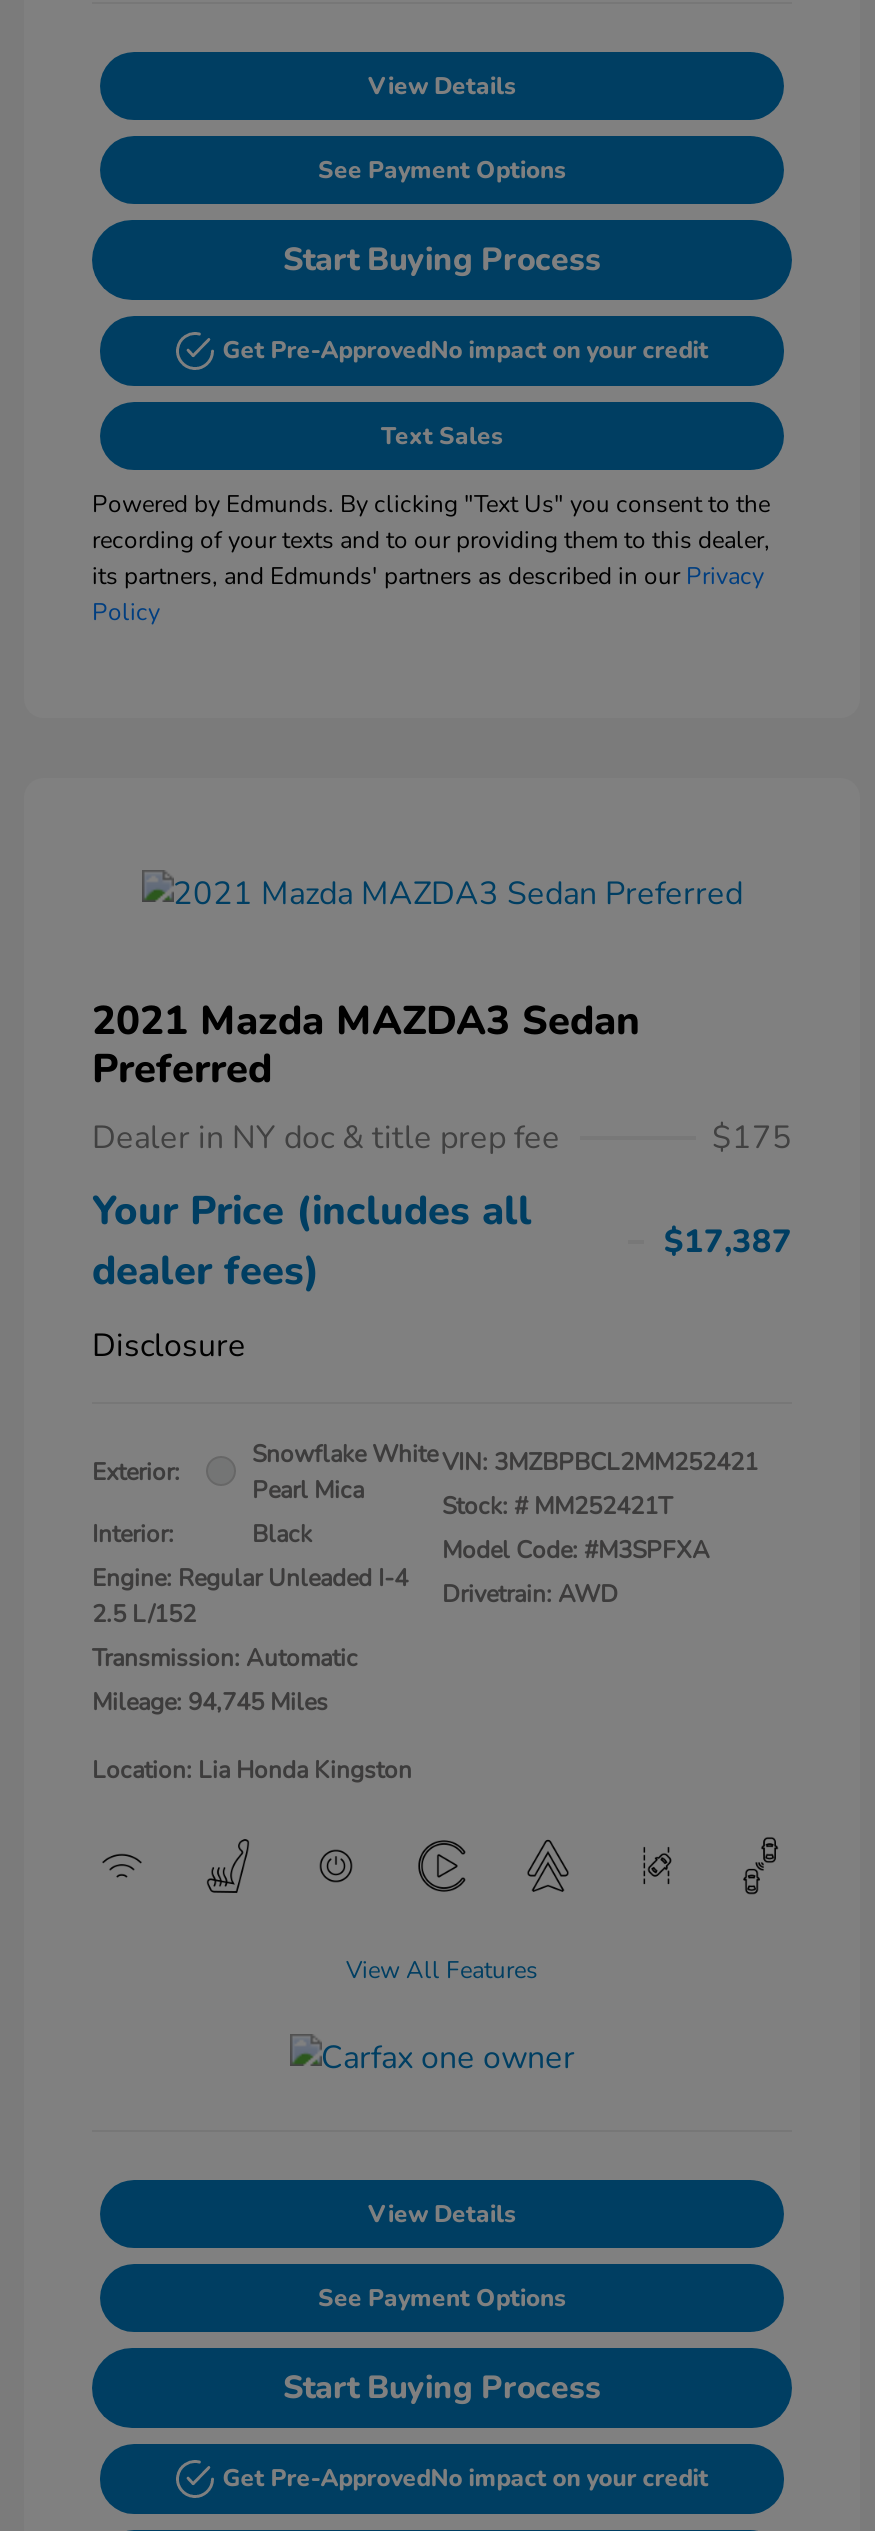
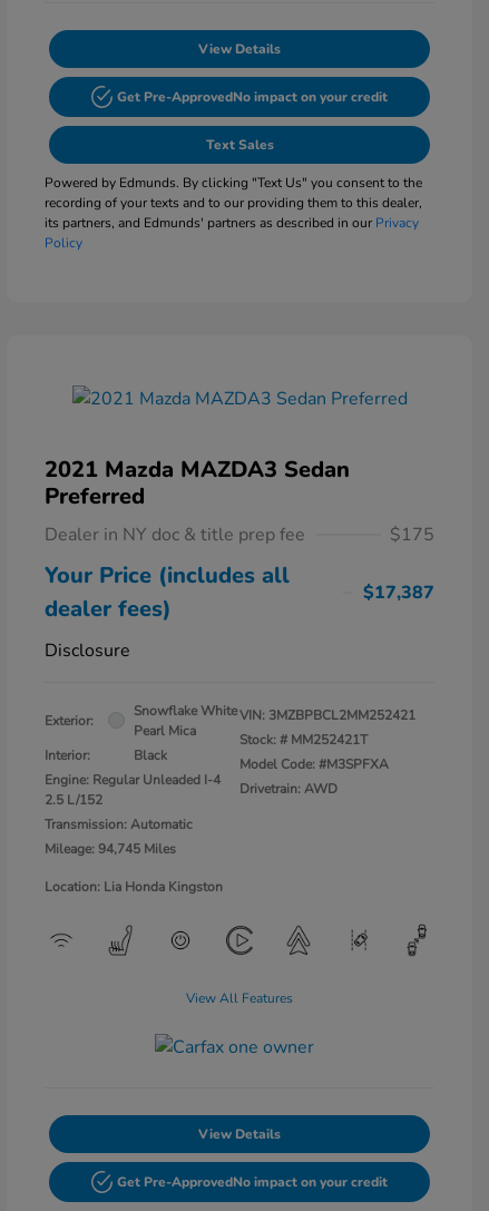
[283,153,601,281] See Payment Options | Start Buying Process -> none
[283,2281,601,2409] See Payment Options | Start Buying Process -> none

